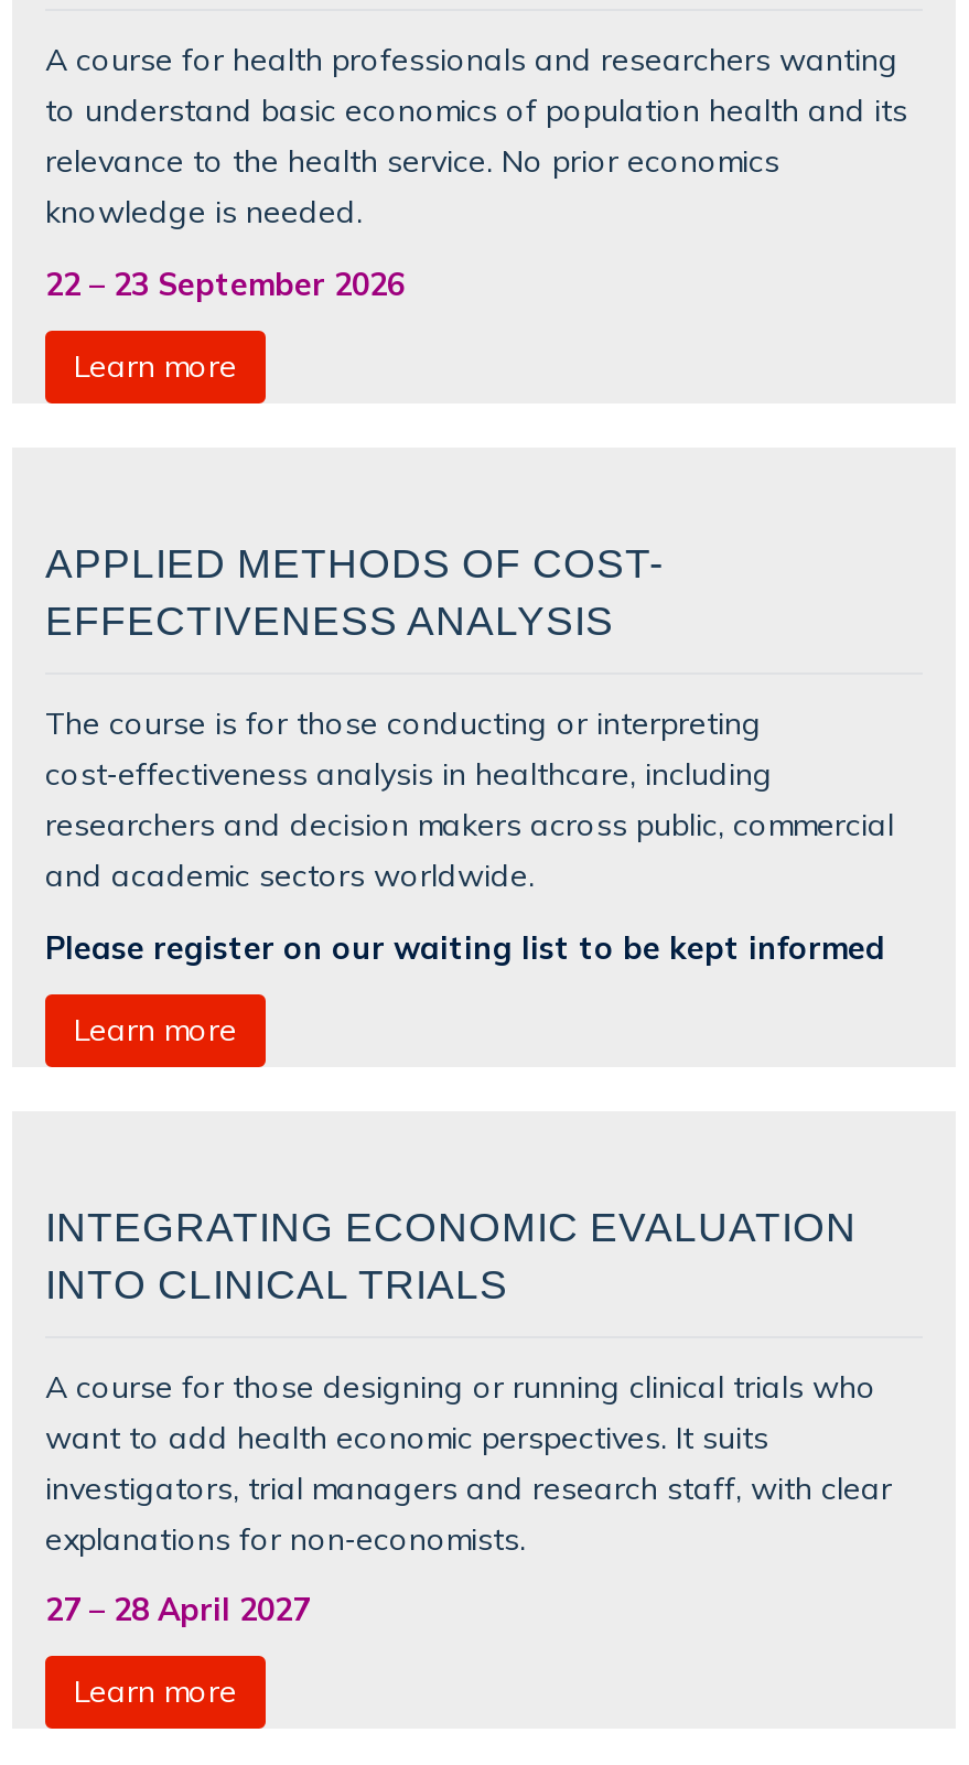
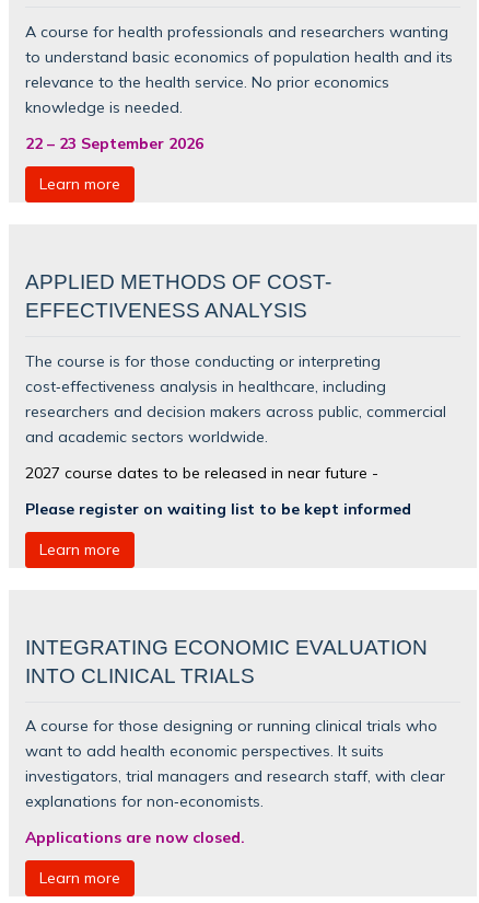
[45,927,885,965] Please register on our waiting list to be kept informed -> [25,462,411,517] 2027 course dates to be released in near future - | Please register on waiting list to be kept informed
[45,1591,310,1628] 27 – 28 April 2027 -> [25,828,245,847] Applications are now closed.

